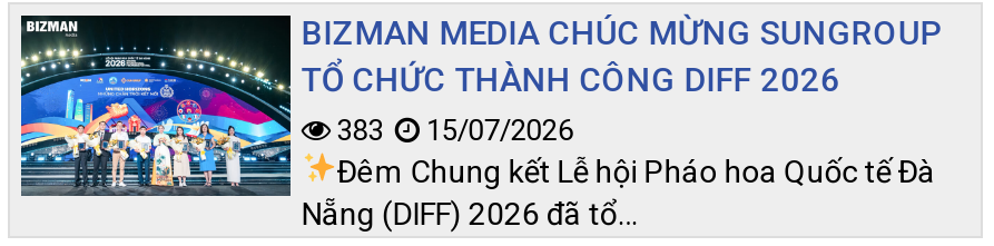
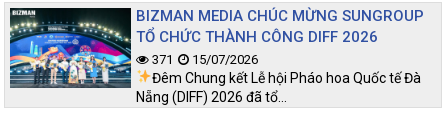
[330,115,573,148] 383 15/07/2026 -> [149,51,258,66] 371 15/07/2026

